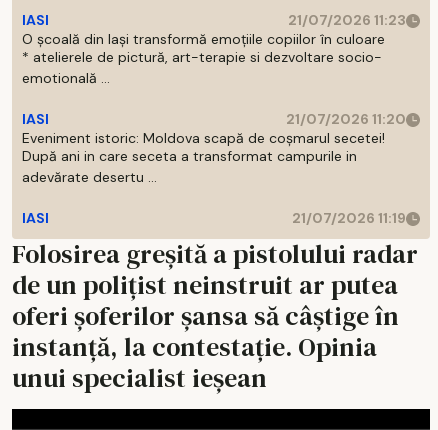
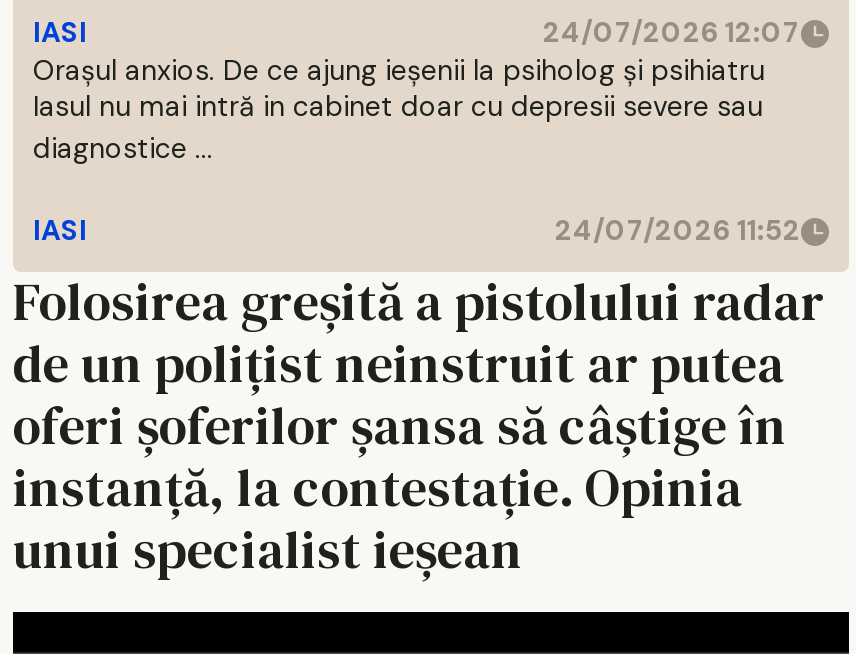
[22,11,406,87] 21/07/2026 11:23 | O școală din Iași transformă emoțiile copiilor în culoare | * atelierele de pictură, art-terapie si dezvoltare socio- | emotională ... -> [33,14,801,166] 24/07/2026 12:07 | Orașul anxios. De ce ajung ieșenii la psiholog și psihiatru | Iasul nu mai intră in cabinet doar cu depresii severe sau | diagnostice ...
[22,110,406,227] 21/07/2026 11:20 | Eveniment istoric: Moldova scapă de coșmarul secetei! | După ani in care seceta a transformat campurile in | adevărate desertu ... | IASI | 21/07/2026 11:19 -> [555,212,801,248] 24/07/2026 11:52

